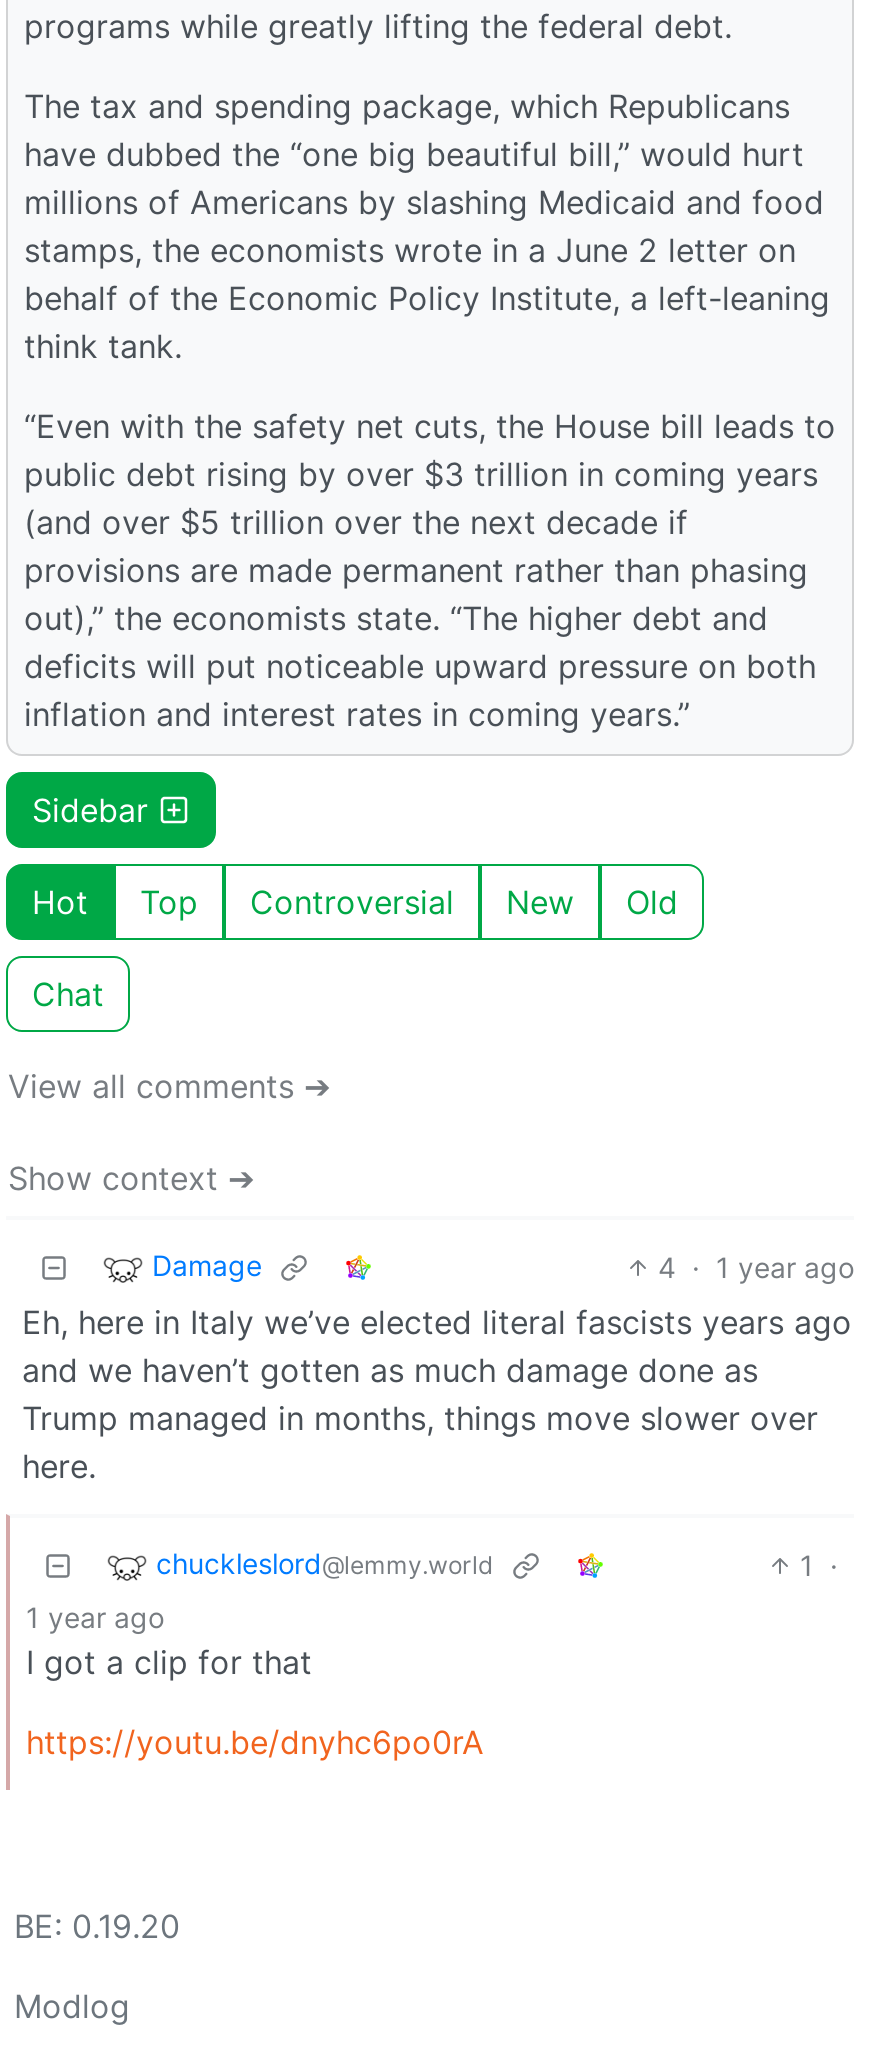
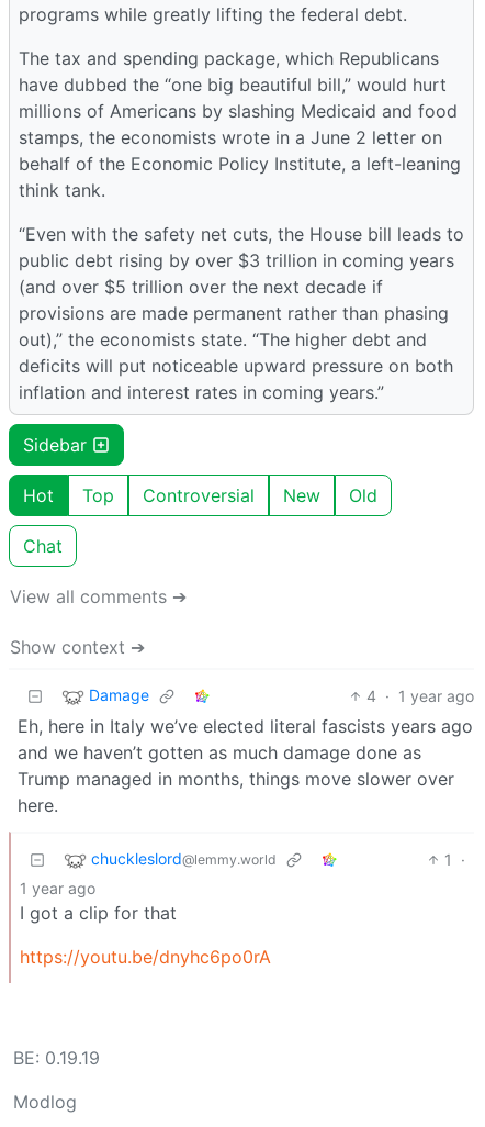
[14,1906,180,1946] BE: 0.19.20 -> [13,1047,100,1069] BE: 0.19.19

